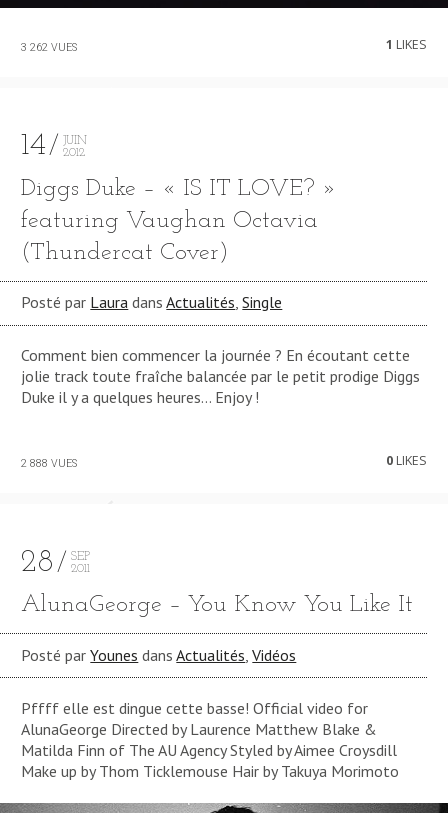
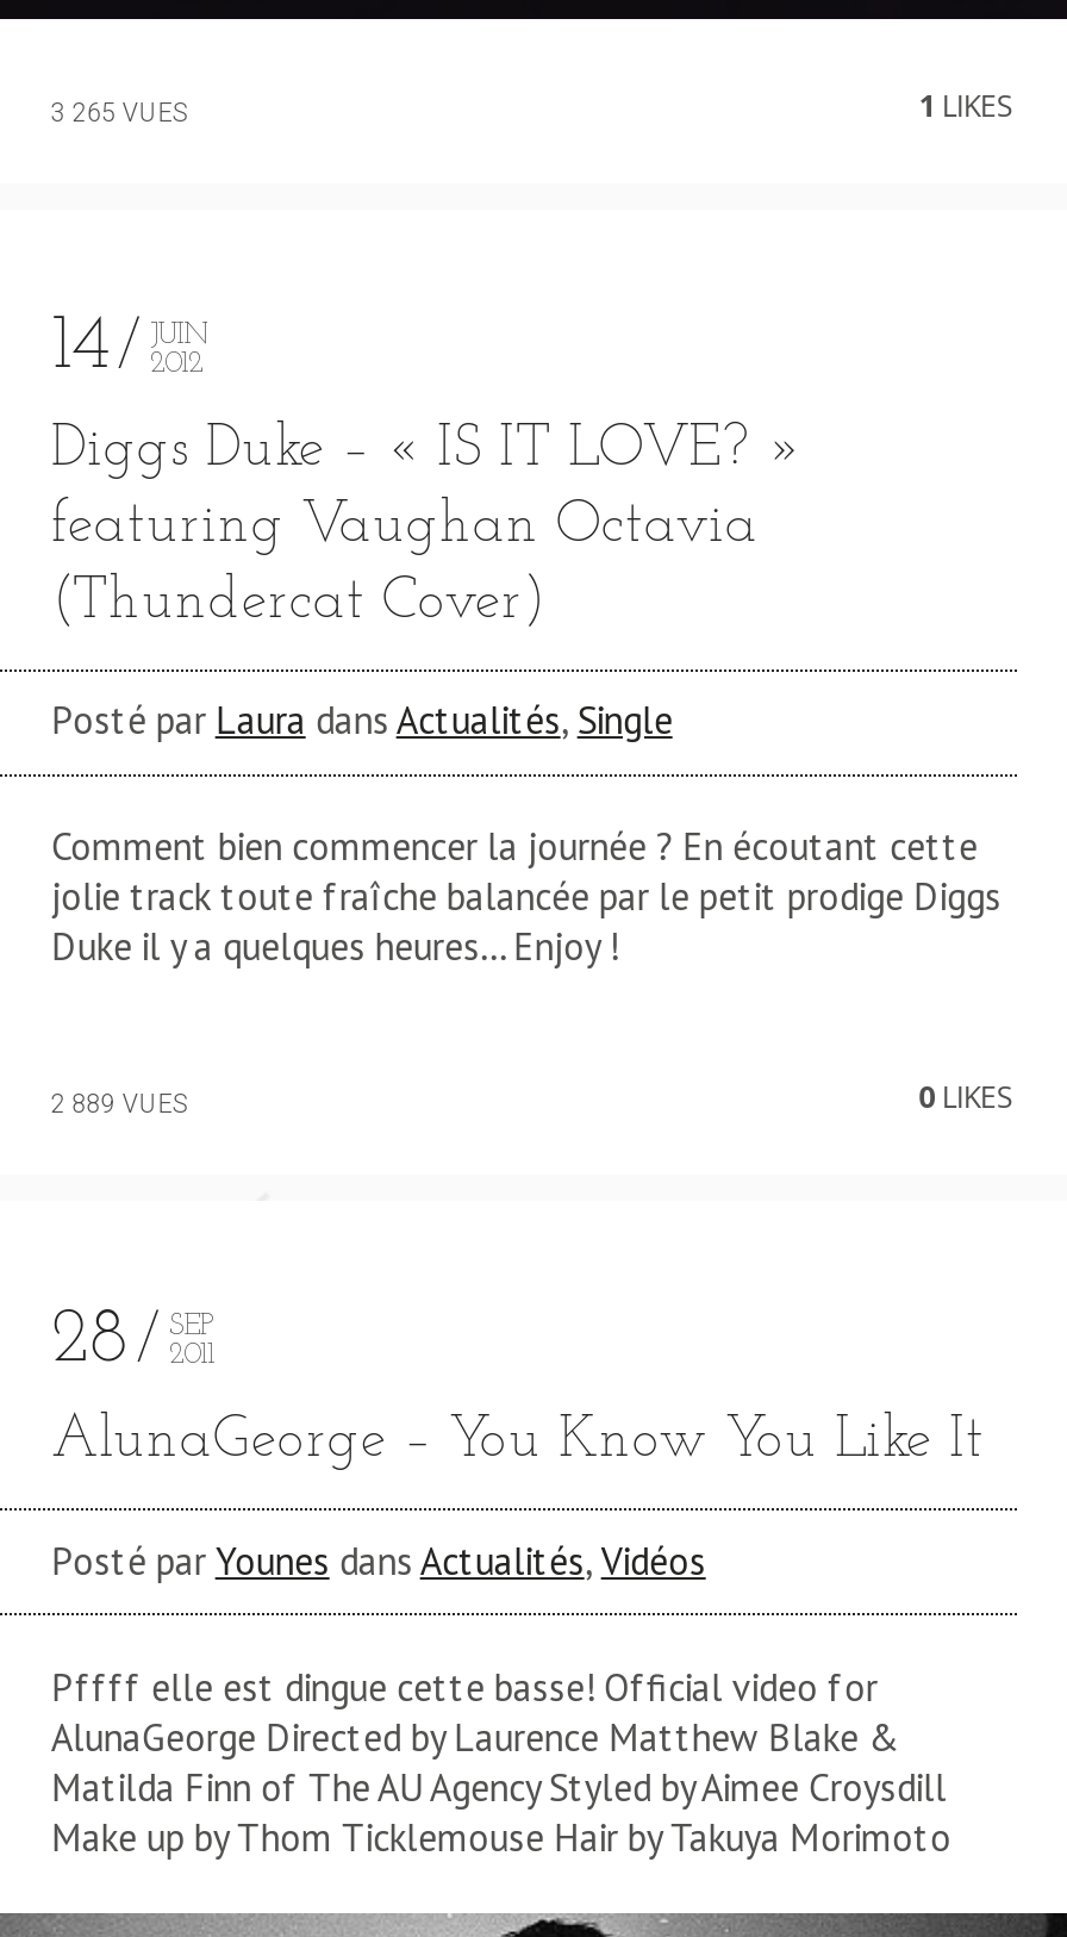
[21,41,77,54] 3 262 VUES -> [51,97,184,128] 3 265 VUES
[21,457,77,470] 2 888 VUES -> [51,1089,184,1120] 2 889 VUES

